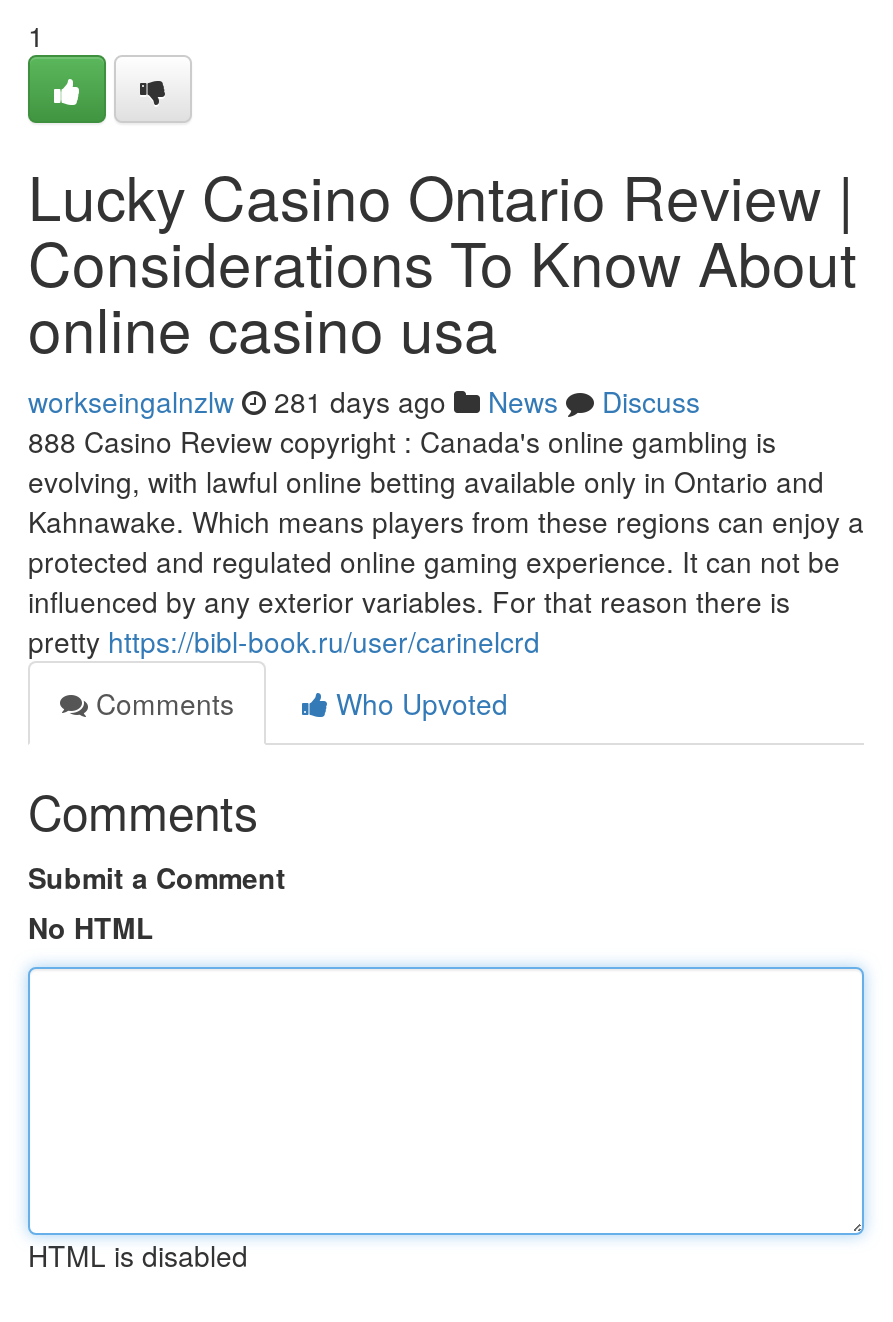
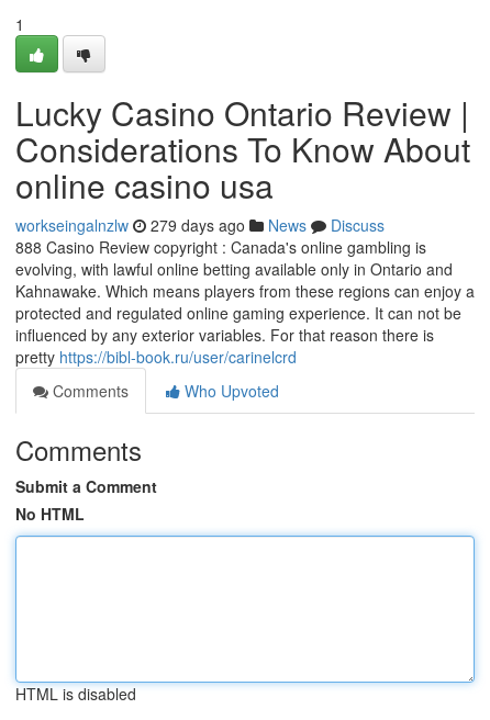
[28,381,700,421] workseingalnzlw 281 days ago News Discuss -> [15,214,385,236] workseingalnzlw 279 days ago News Discuss

